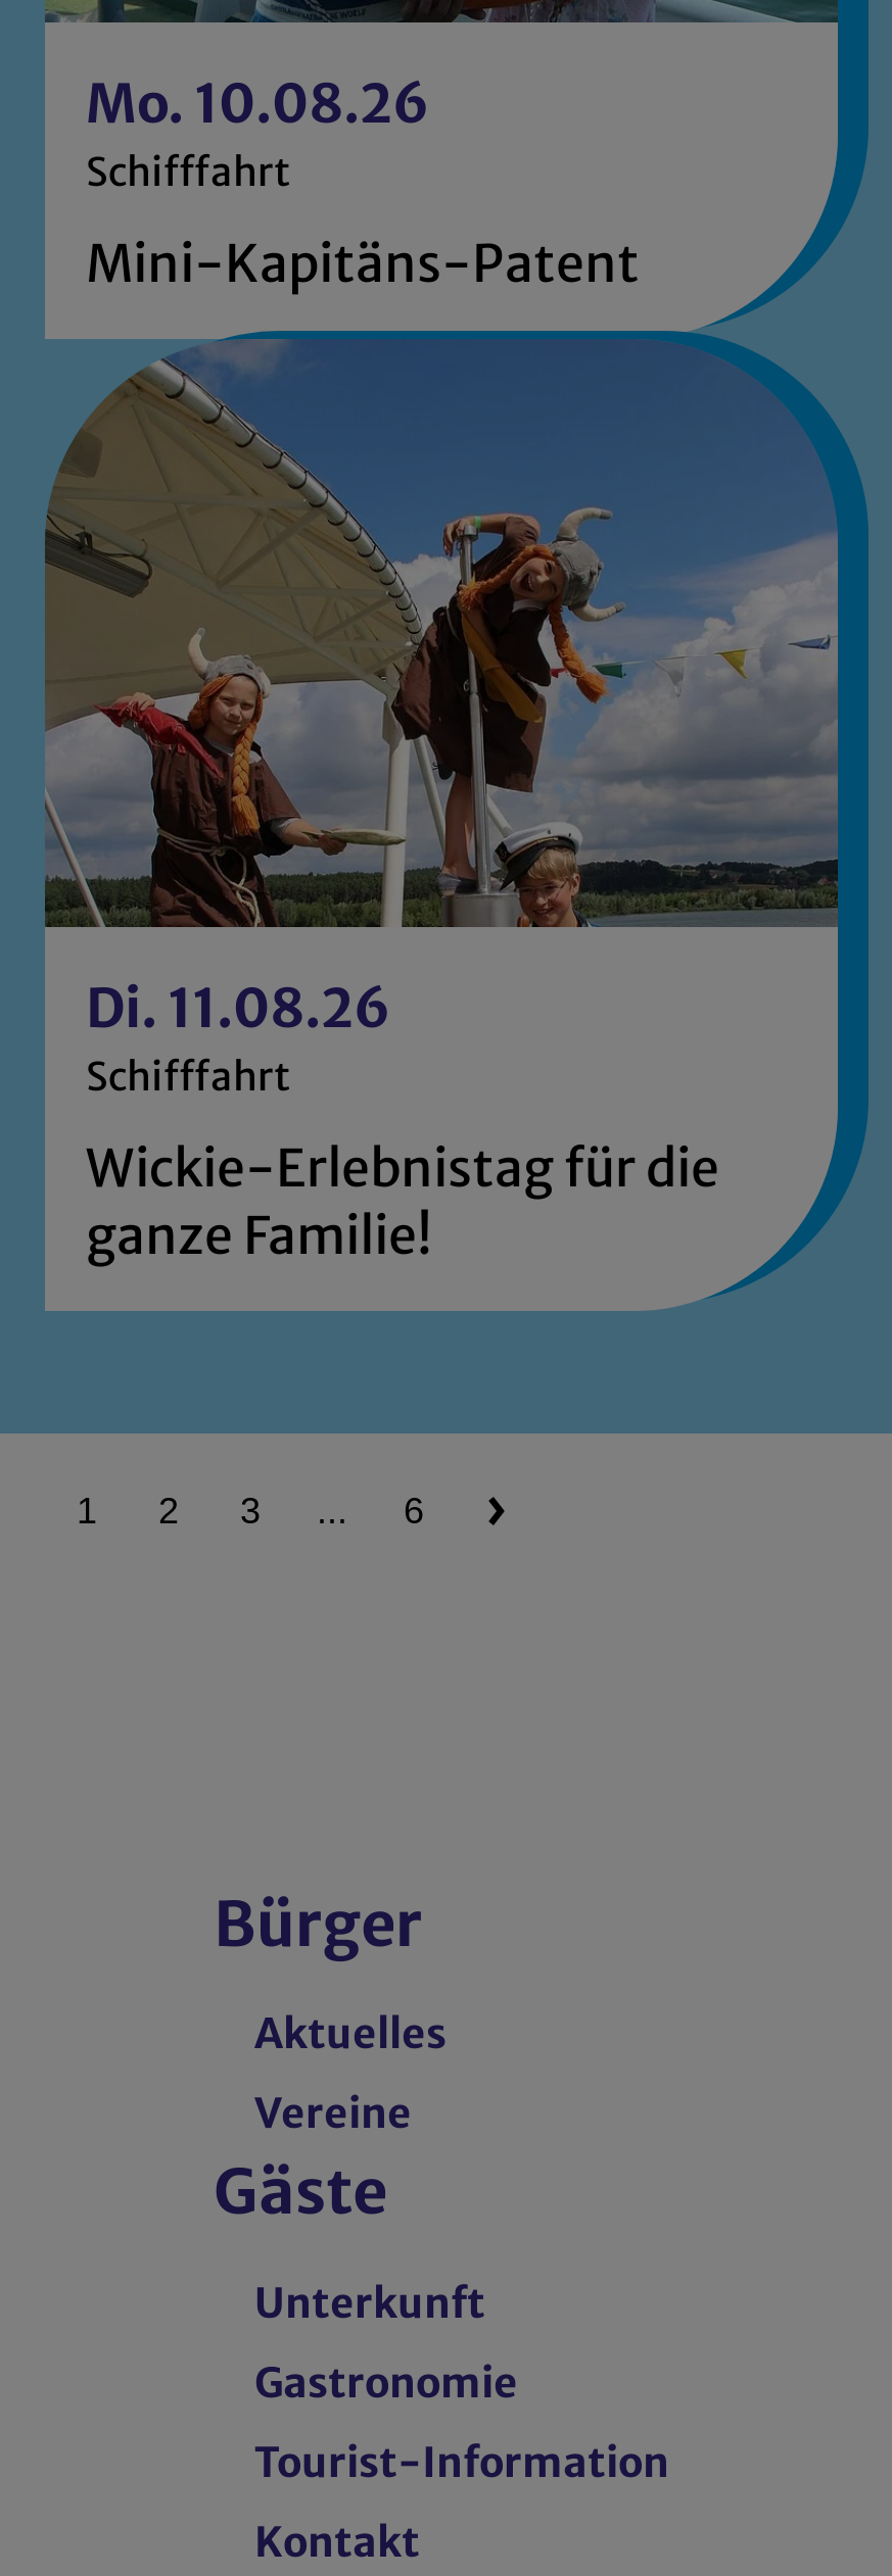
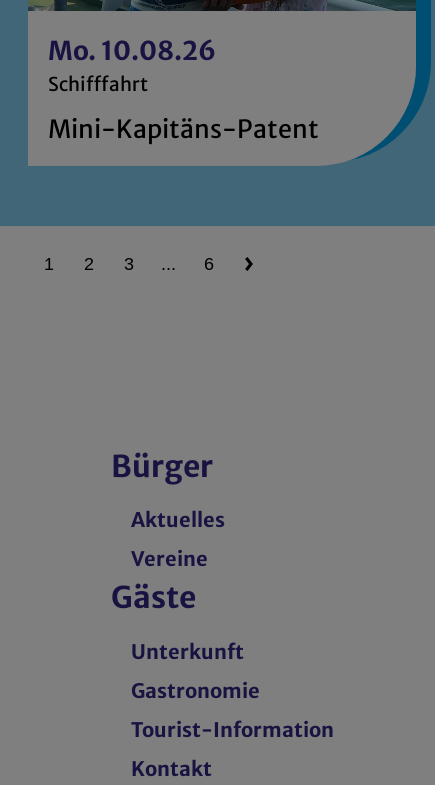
[43,329,868,1269] [image] | Di. 11.08.26 | Schifffahrt | Wickie-Erlebnistag für die | ganze Familie! -> none

